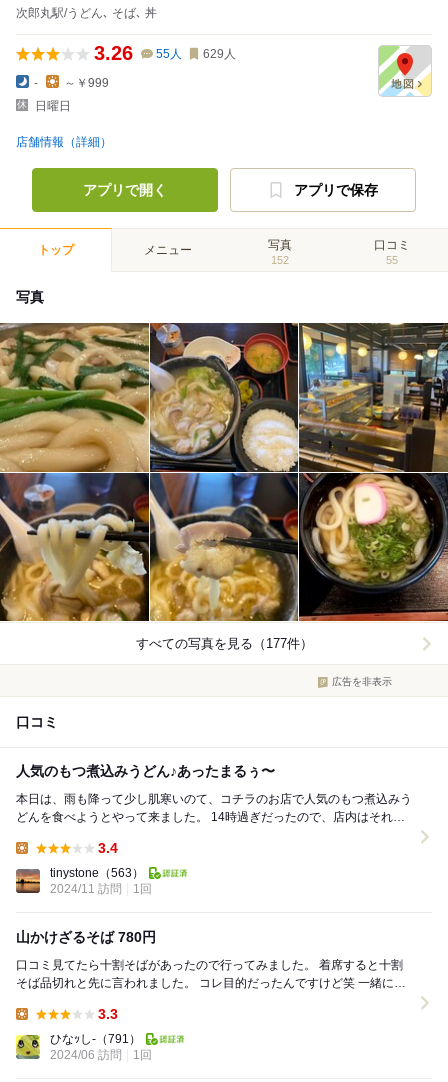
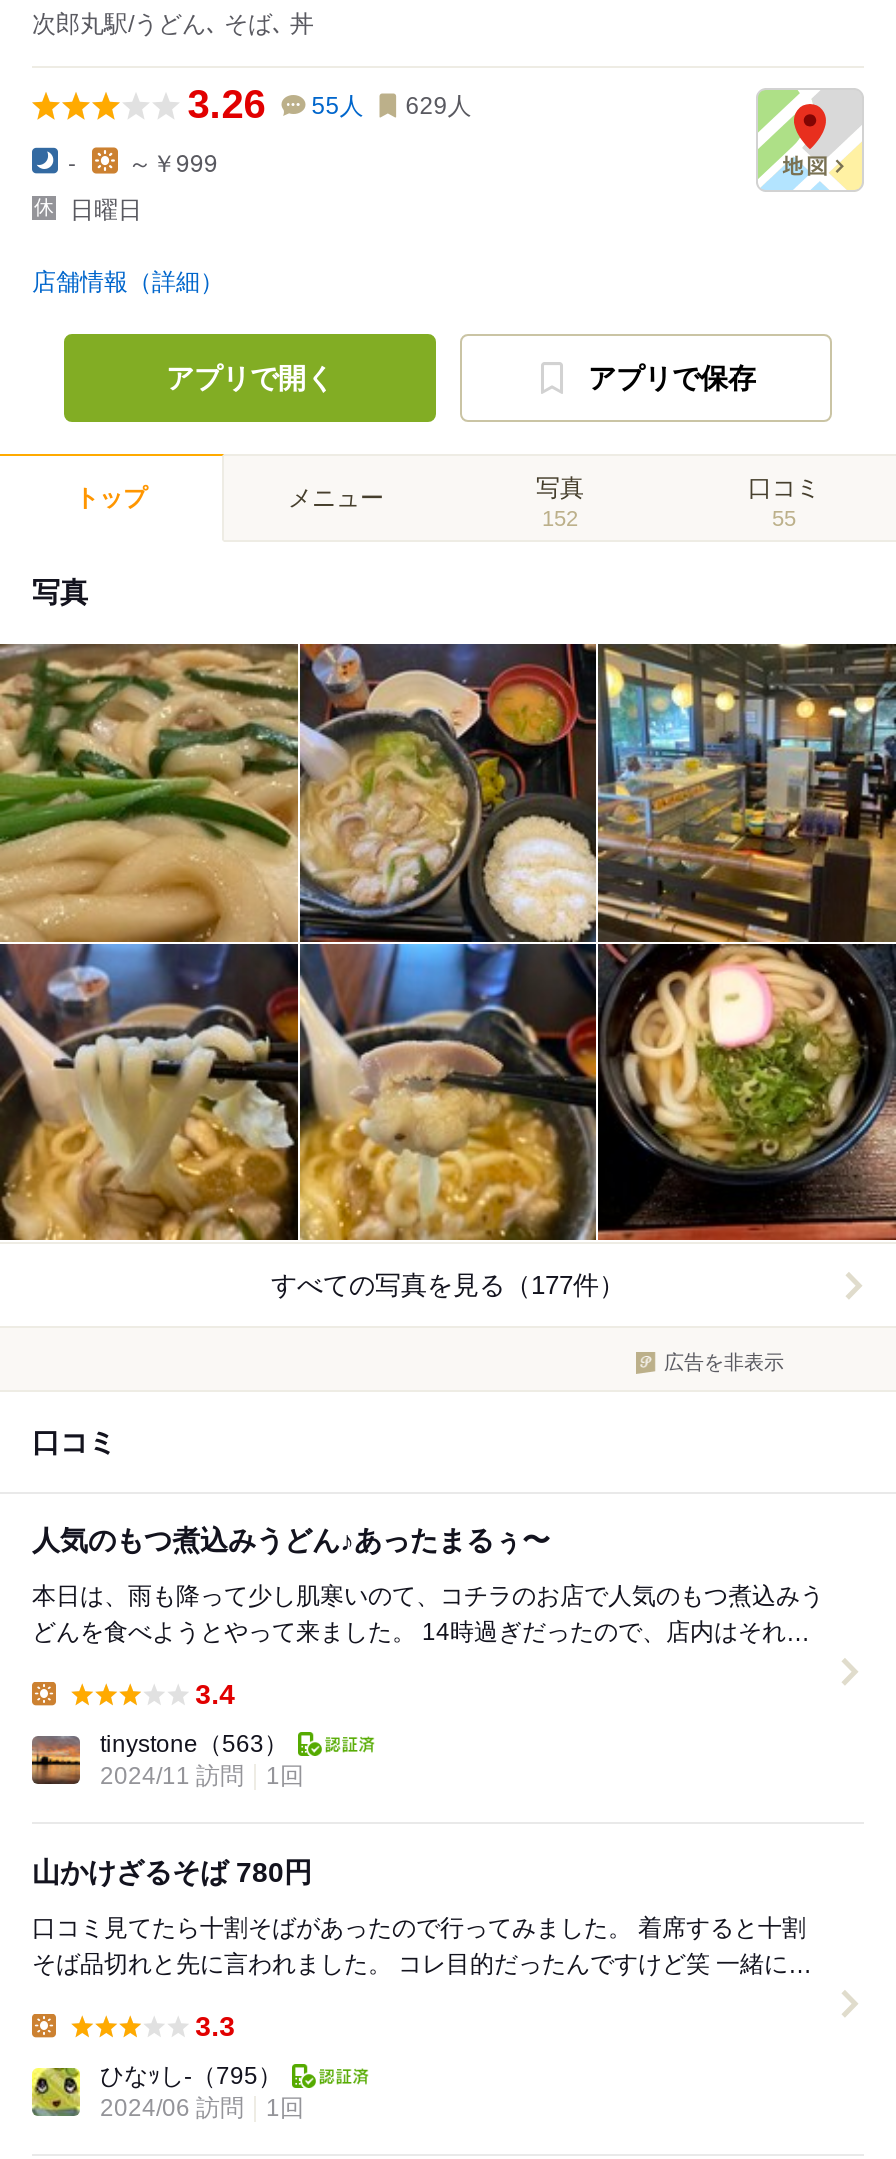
[50,1032,141,1046] ひなｯし-（791） -> [100,2063,282,2091] ひなｯし-（795）

